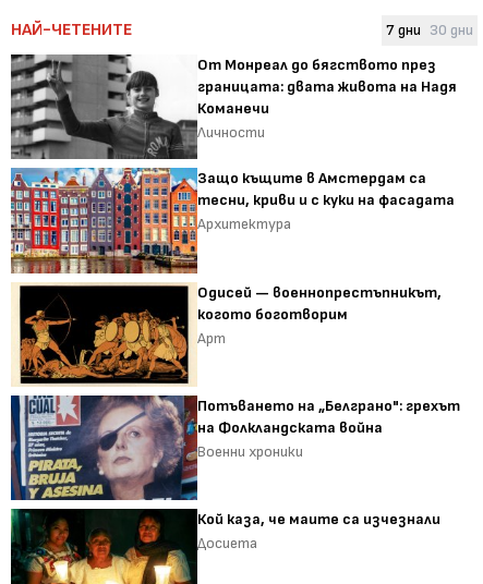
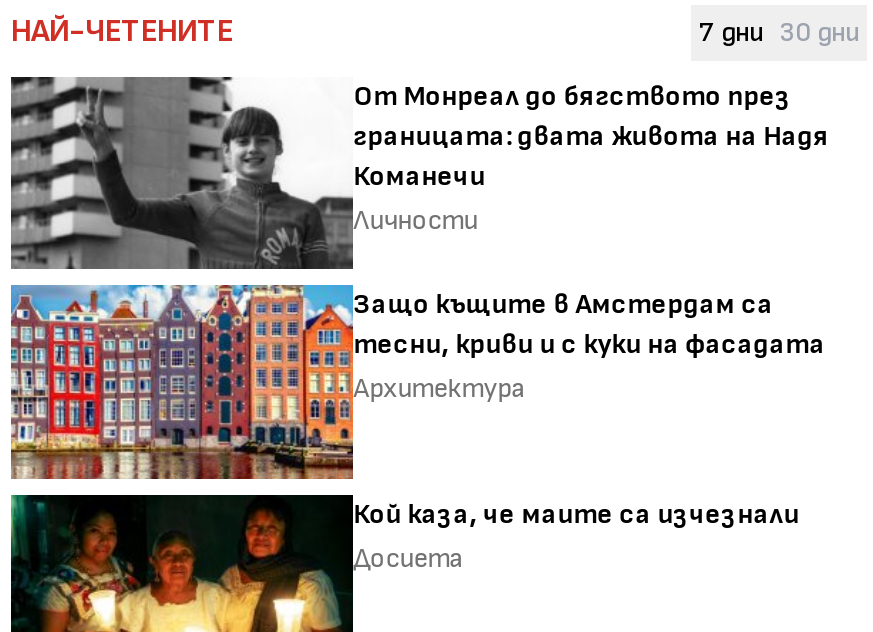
[11,282,442,387] [image] | Одисей — военнопрестъпникът, | когото боготворим | Арт -> none
[10,394,460,501] [image] | Потъването на „Белграно": грехът | на Фолкландската война | Военни хроники -> none

